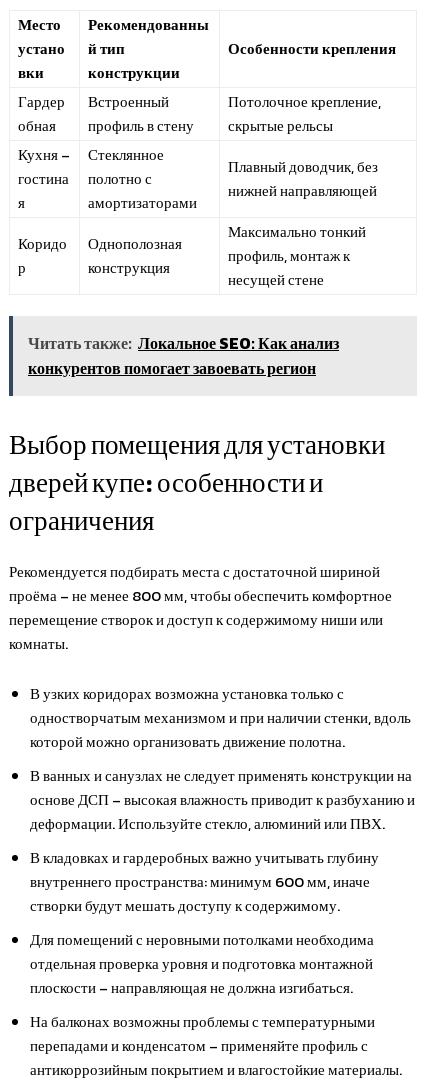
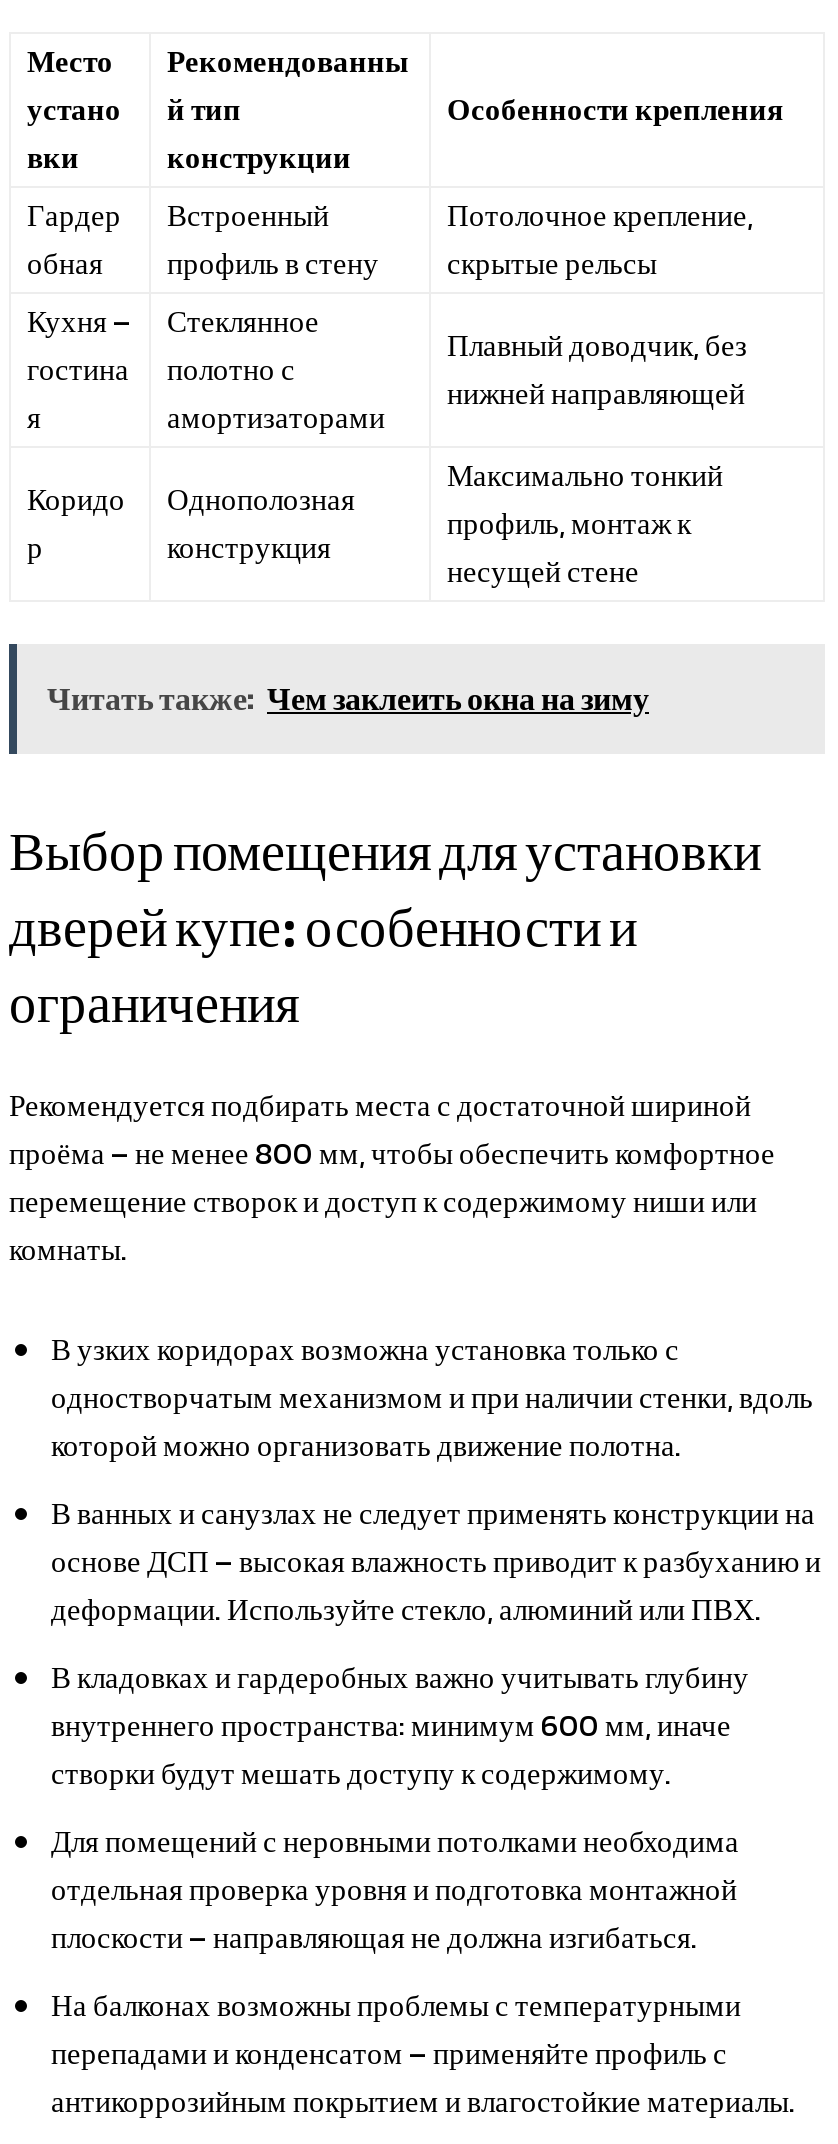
[28,331,339,380] Читать также: Локальное SEO: Как анализ | конкурентов помогает завоевать регион -> [47,674,649,722] Читать также: Чем заклеить окна на зиму

